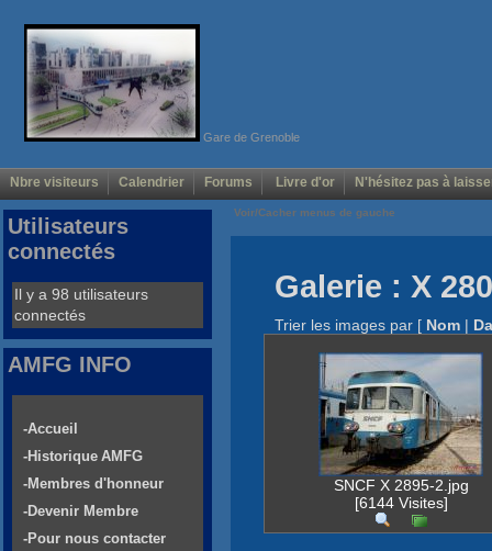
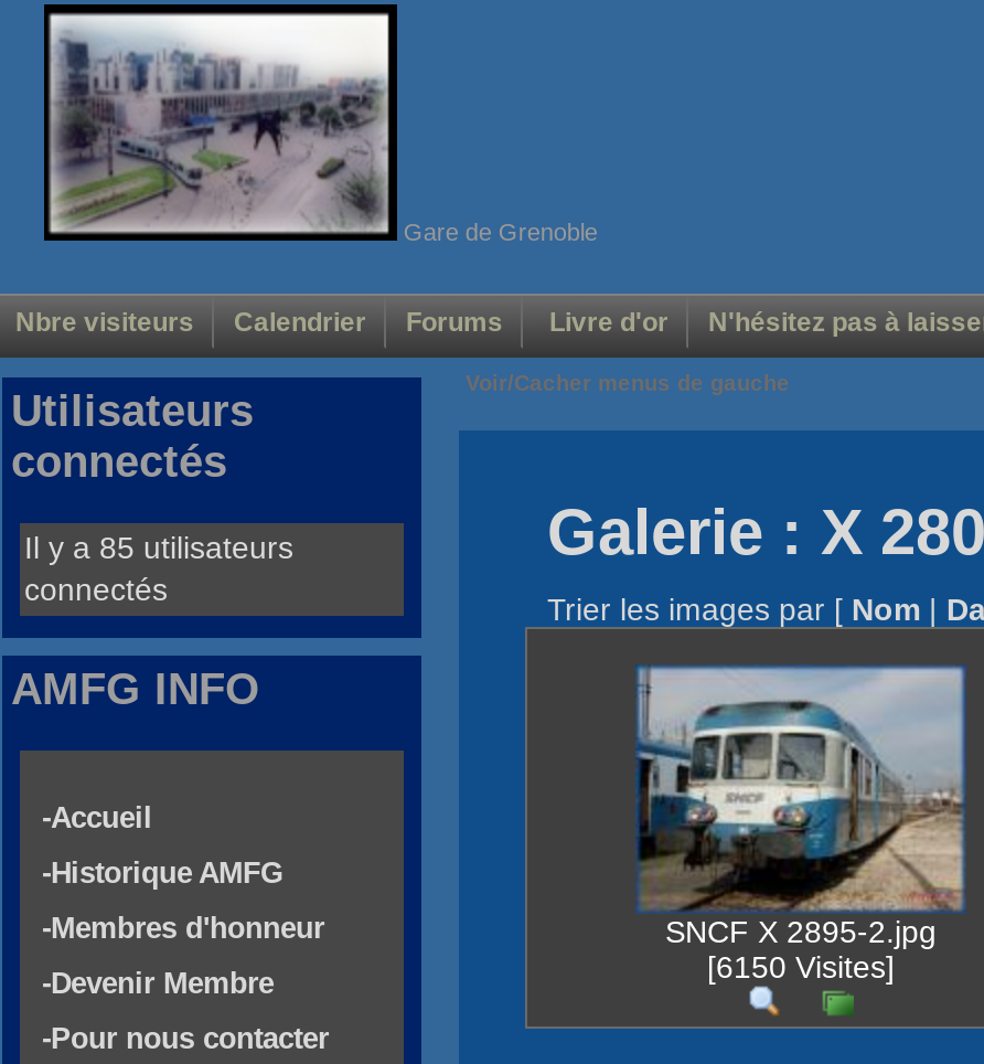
[14,286,148,303] Il y a 98 utilisateurs -> [24,531,293,566] Il y a 85 utilisateurs
[354,494,448,512] [6144 Visites] -> [707,950,895,986] [6150 Visites]

